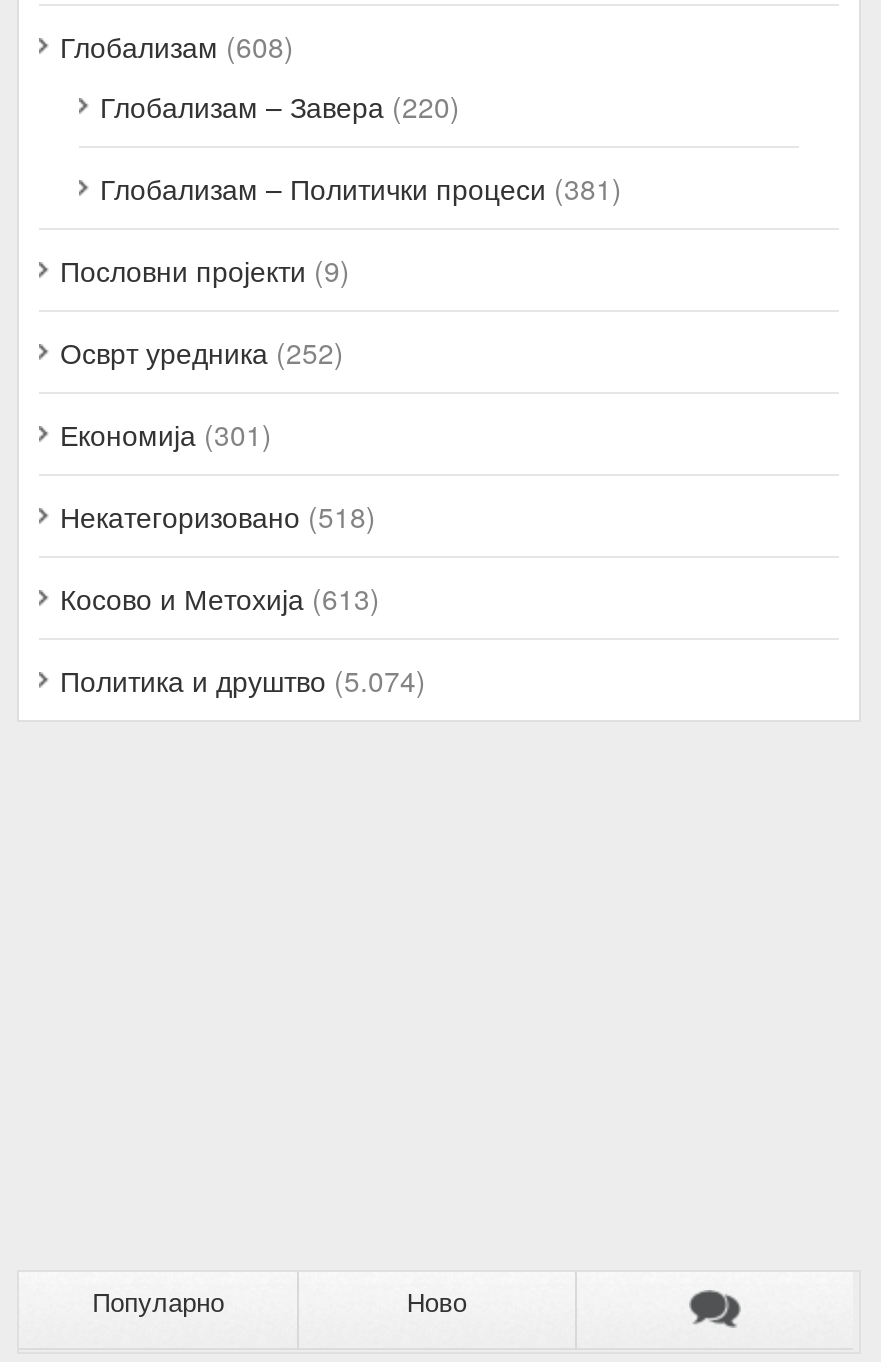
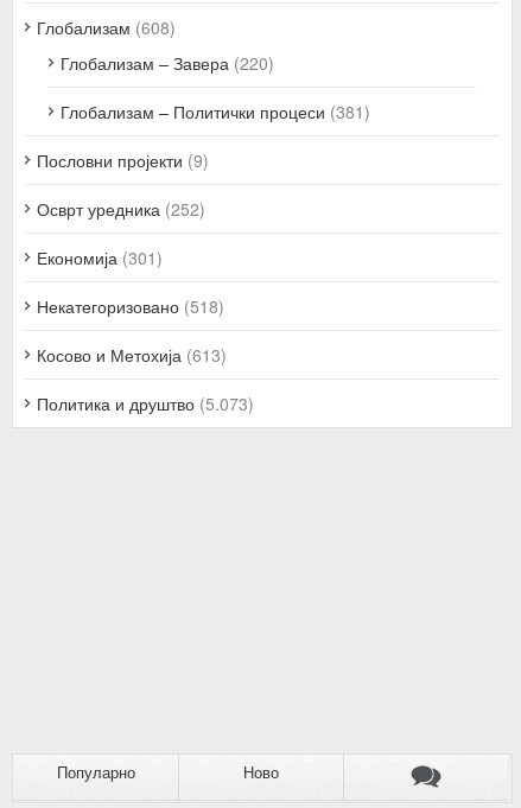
[60,660,426,700] Политика и друштво (5.074) -> [37,391,254,415] Политика и друштво (5.073)

